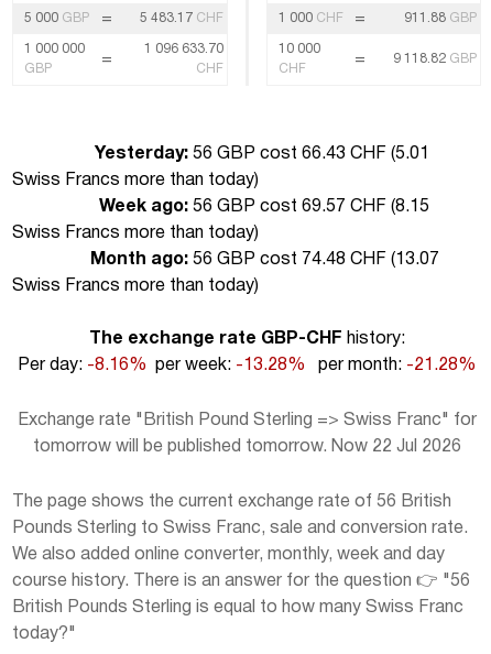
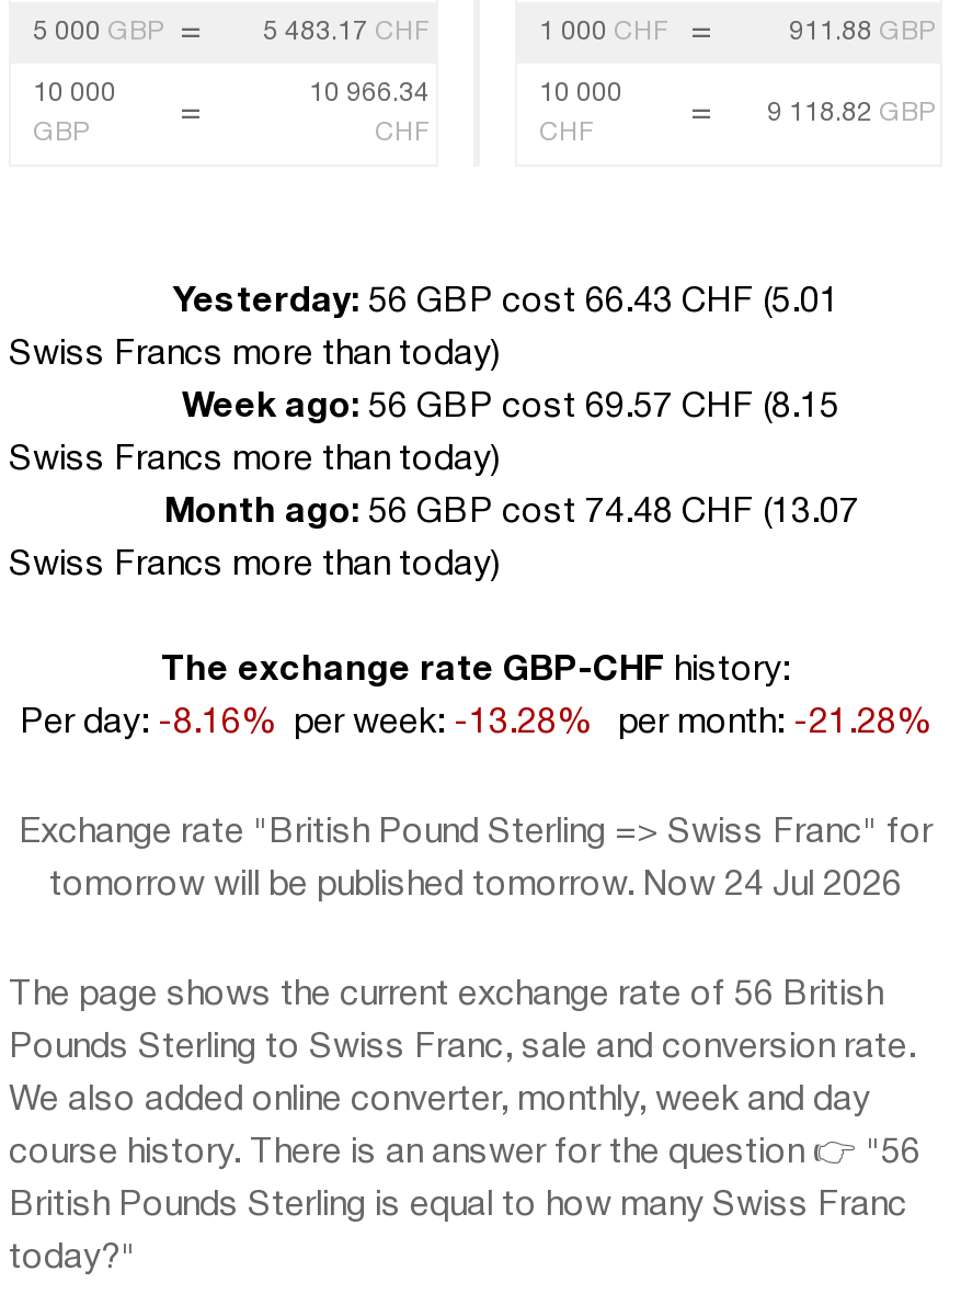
[24,43,85,55] 1 000 000 -> [33,81,116,105] 10 000
[144,43,223,55] 1 096 633.70 -> [309,81,430,105] 10 966.34
[32,439,461,454] tomorrow will be published tomorrow. Now 22 Jul 2026 -> [49,870,902,901] tomorrow will be published tomorrow. Now 24 Jul 2026

